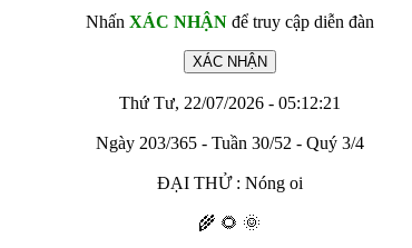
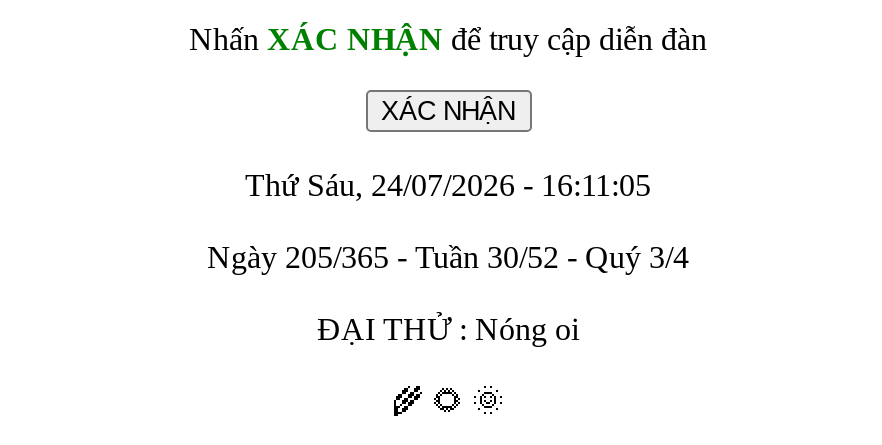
[119,93,340,112] Thứ Tư, 22/07/2026 - 05:12:21 -> [245,168,651,202] Thứ Sáu, 24/07/2026 - 16:11:05
[95,133,364,152] Ngày 203/365 - Tuần 30/52 - Quý 3/4 -> [207,240,689,274] Ngày 205/365 - Tuần 30/52 - Quý 3/4

